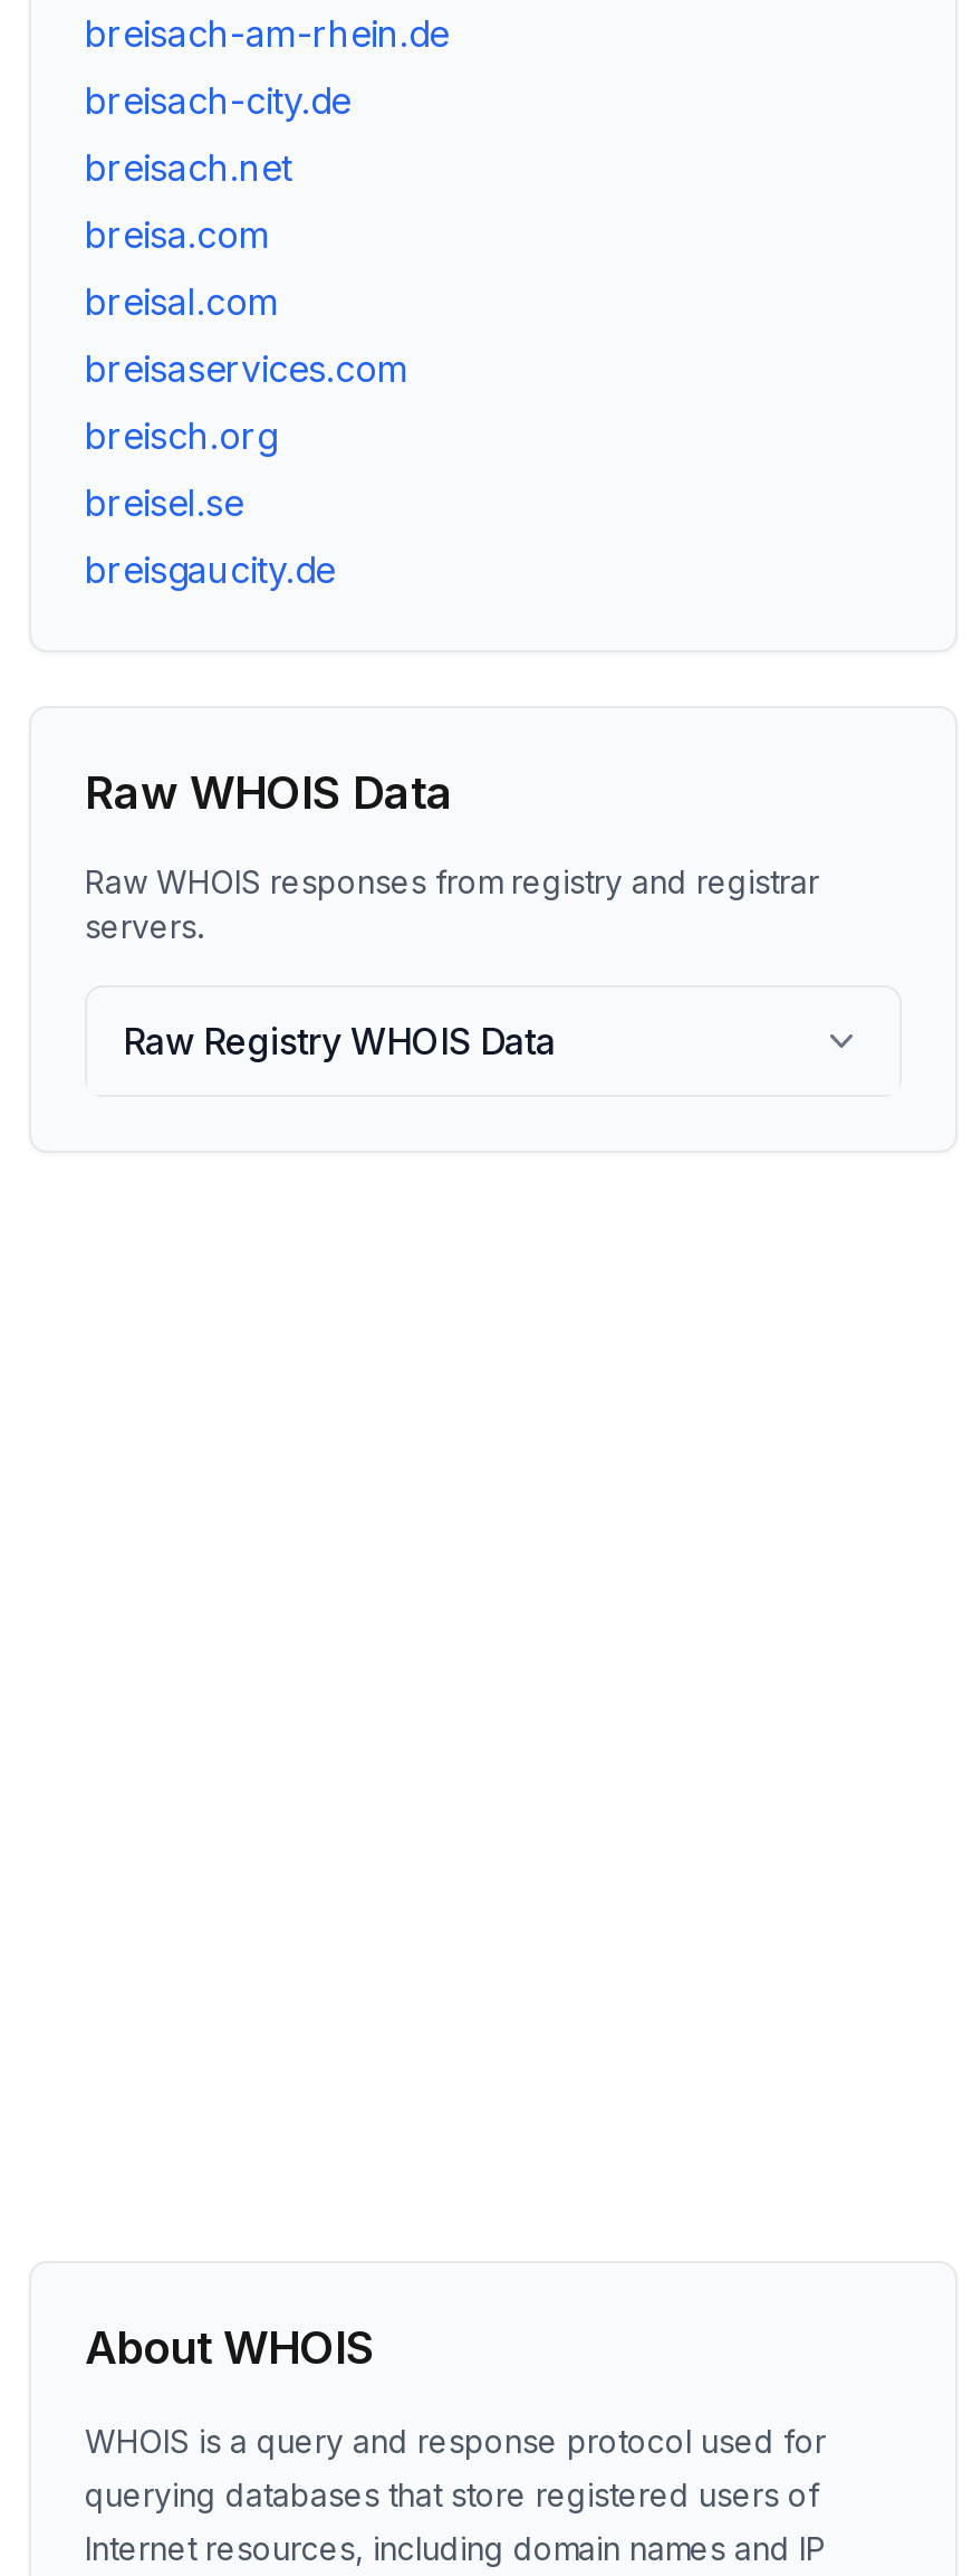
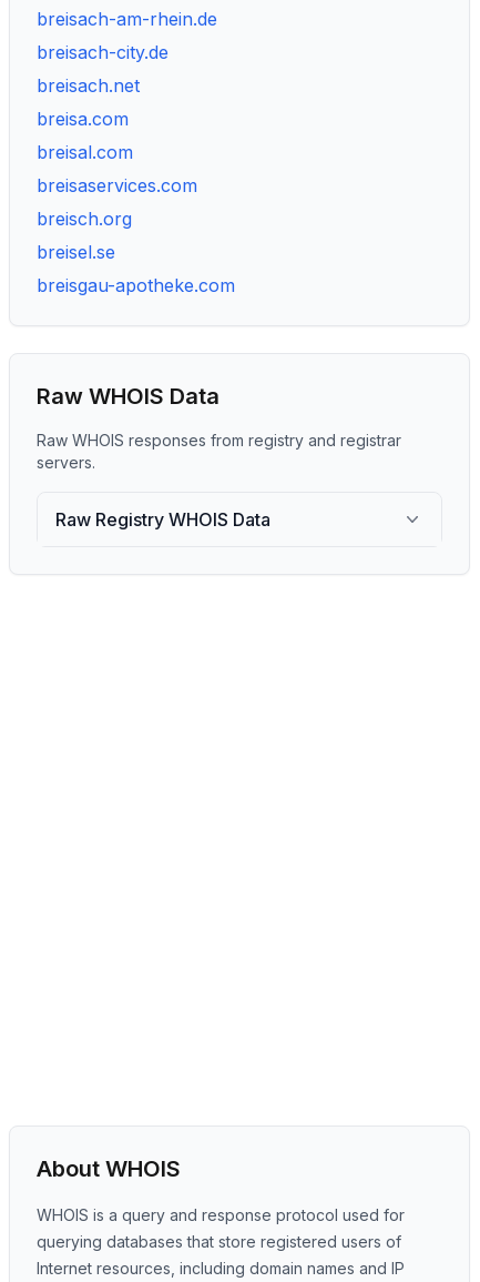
[85,547,335,592] breisgaucity.de -> [37,274,235,296] breisgau-apotheke.com

